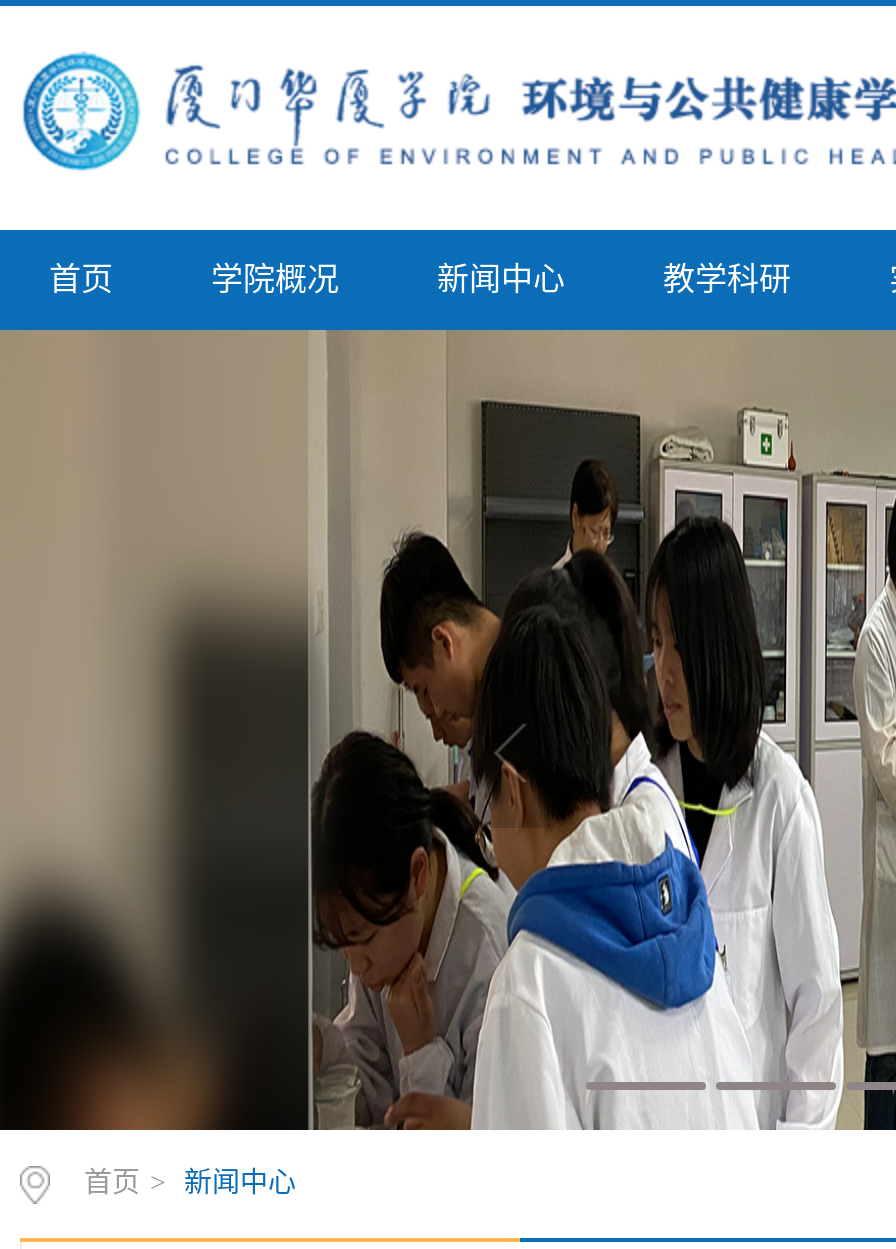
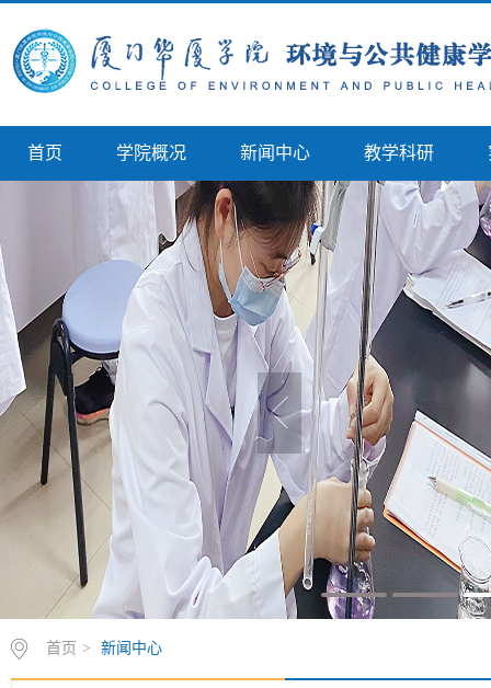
[6,328,890,1132] [image] -> [3,180,488,620] [image]

